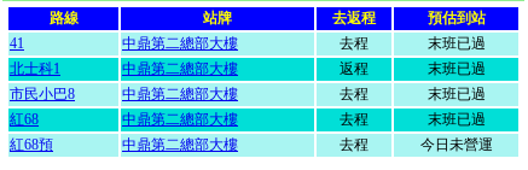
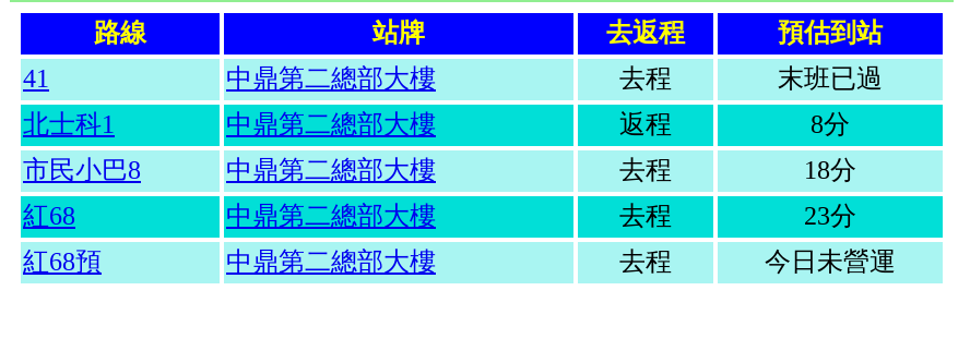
[427,60,485,77] 末班已過 -> [811,109,850,140] 8分
[427,86,485,102] 末班已過 -> [804,155,856,185] 18分
[427,111,485,128] 末班已過 -> [804,201,856,231] 23分

